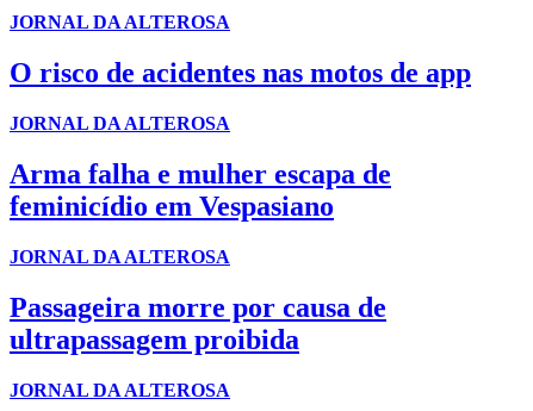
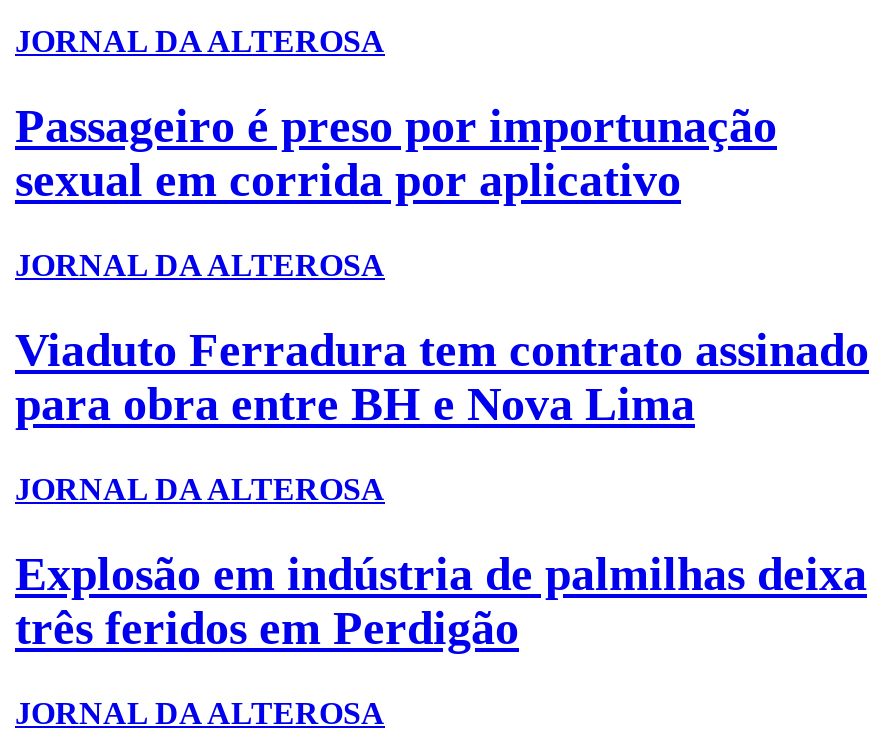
[10,57,471,88] O risco de acidentes nas motos de app -> [15,100,777,206] Passageiro é preso por importunação | sexual em corrida por aplicativo
[10,158,391,222] Arma falha e mulher escapa de | feminicídio em Vespasiano -> [15,324,869,430] Viaduto Ferradura tem contrato assinado | para obra entre BH e Nova Lima
[10,292,386,355] Passageira morre por causa de | ultrapassagem proibida -> [15,548,867,654] Explosão em indústria de palmilhas deixa | três feridos em Perdigão

